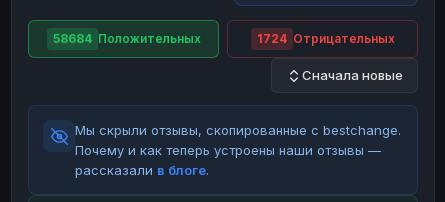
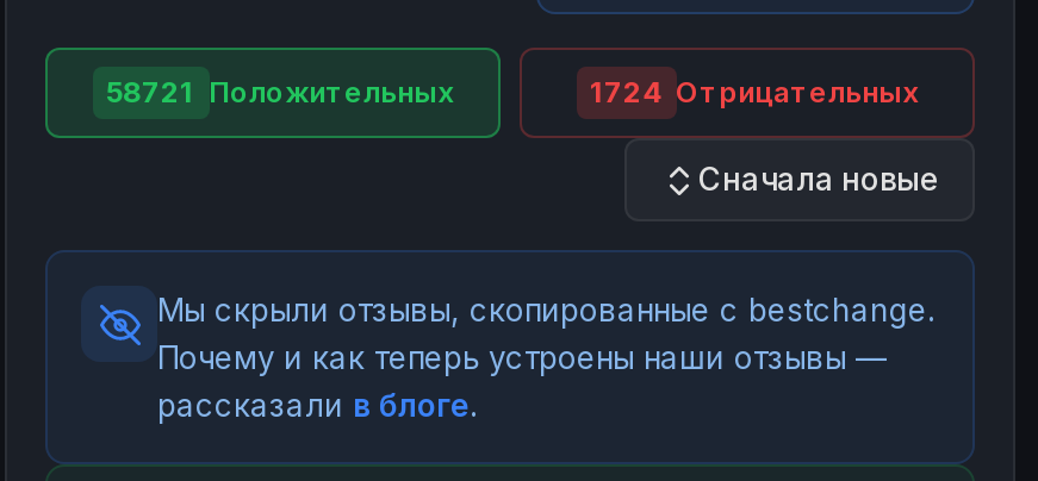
[52,31,200,46] 58684 Положительных -> [106,74,454,110] 58721 Положительных

